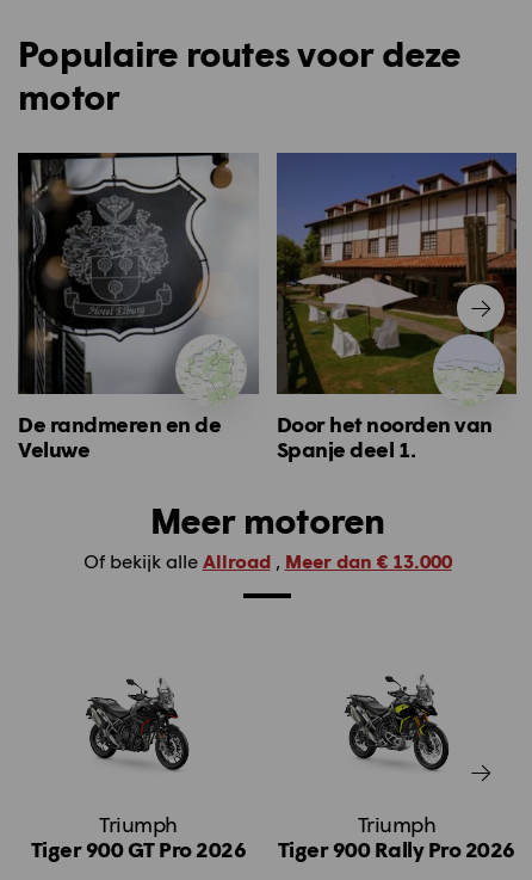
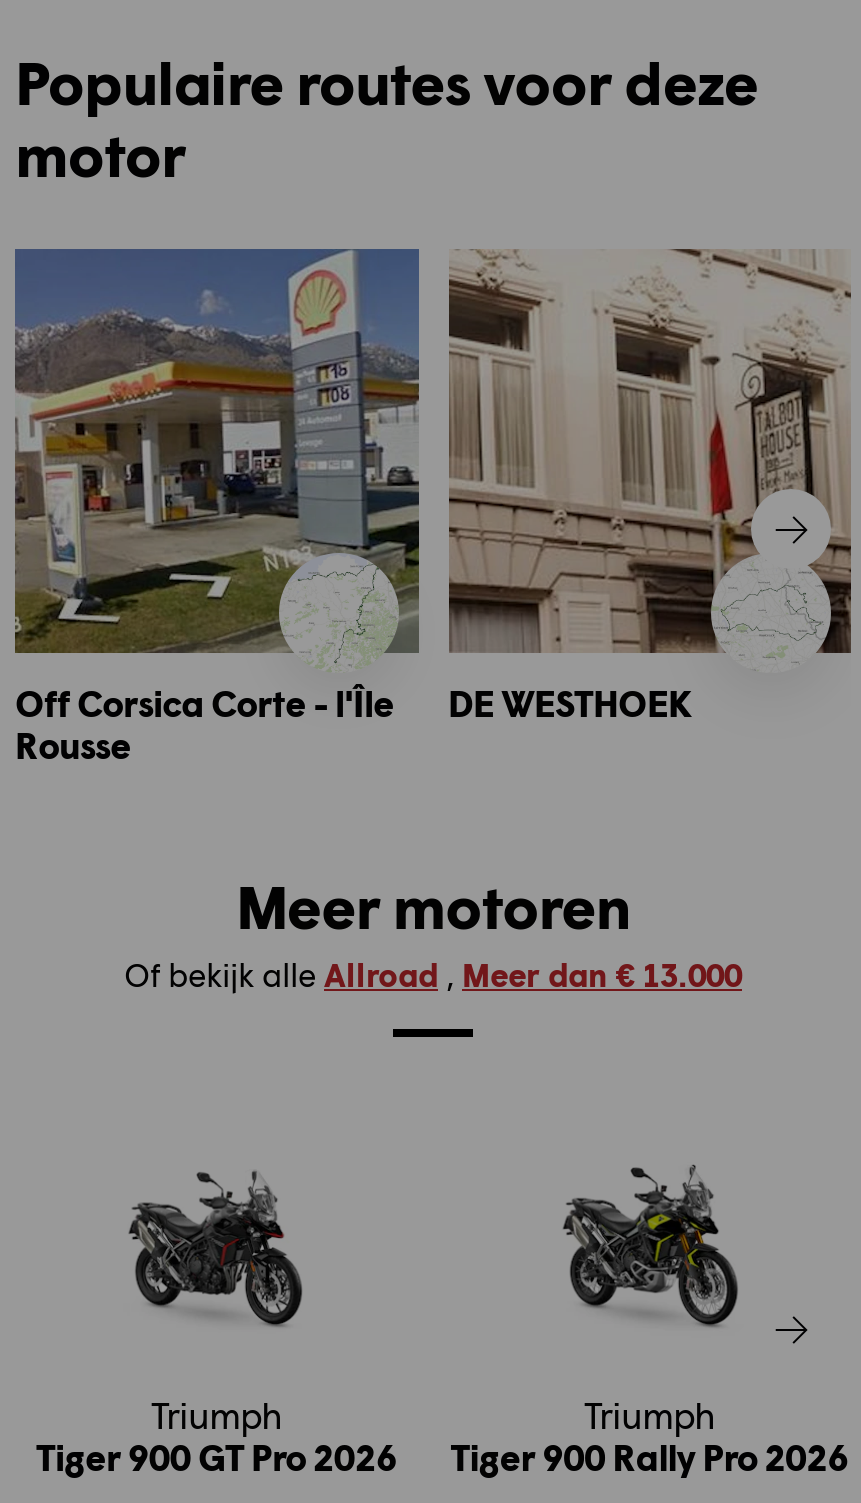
[17,152,259,462] [image] | De randmeren en de | Veluwe -> [15,247,421,767] [image] | Off Corsica Corte - l'Île | Rousse
[276,152,518,462] [image] | Door het noorden van | Spanje deel 1. -> [447,247,851,725] [image] | DE WESTHOEK

